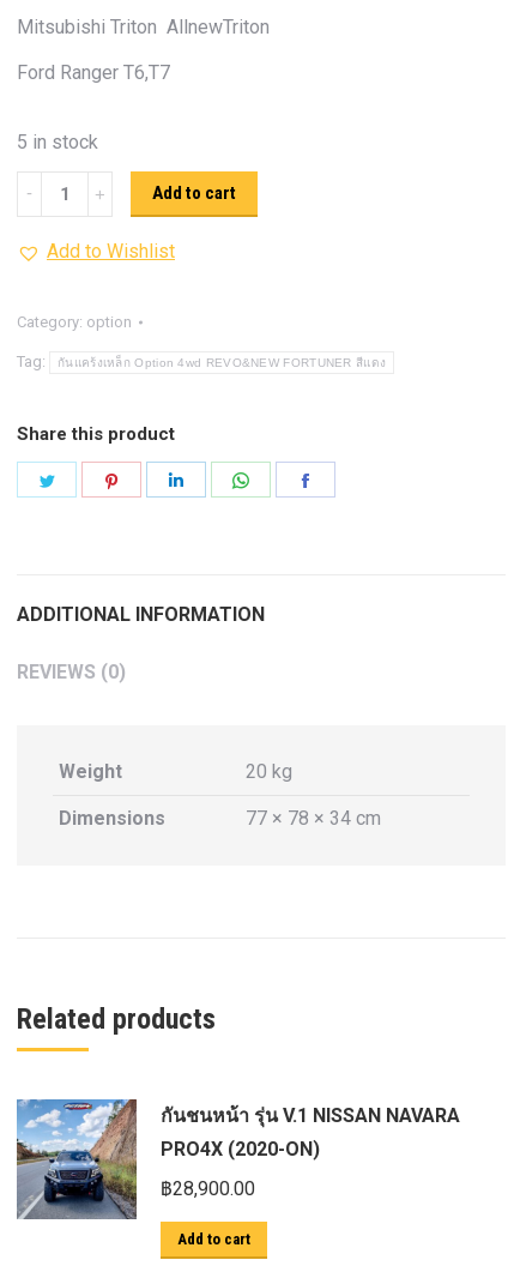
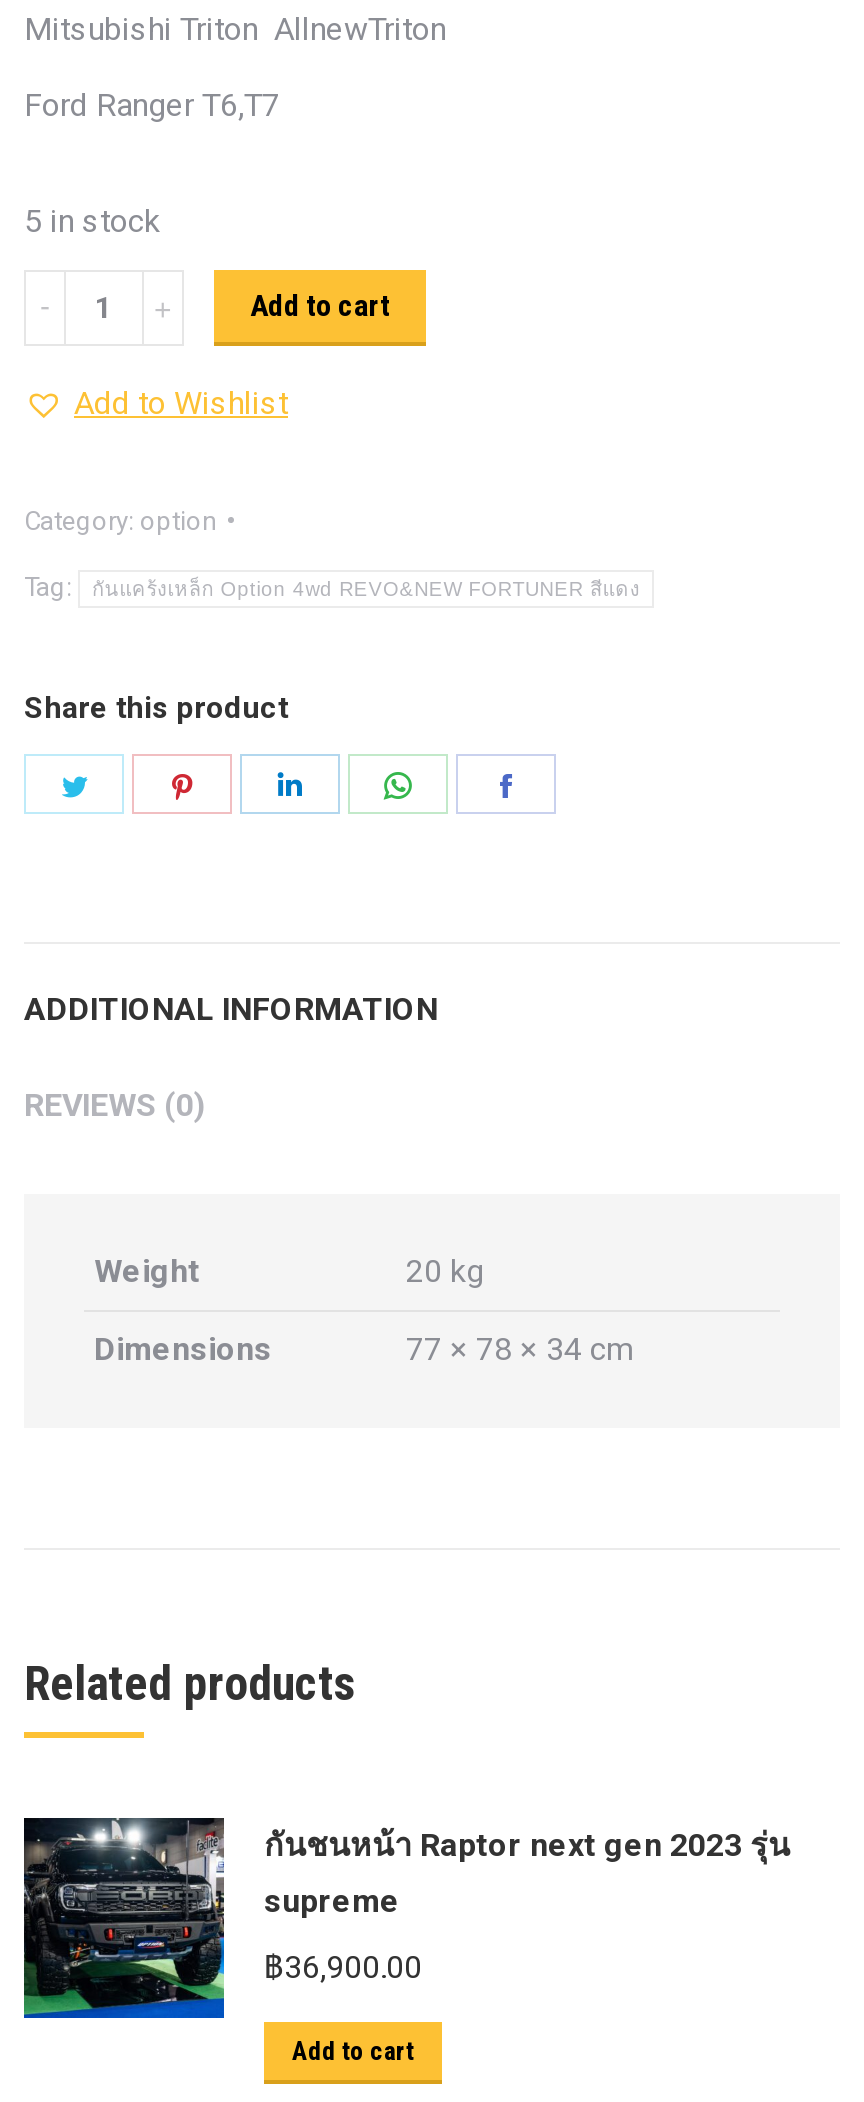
[16,1098,460,1220] [image] | กันชนหน้า รุ่น V.1 NISSAN NAVARA -> [22,1816,790,2020] [image] | กันชนหน้า Raptor next gen 2023 รุ่น
[161,1138,320,1161] PRO4X (2020-ON) -> [264,1881,400,1919] supreme
[161,1178,255,1200] ฿28,900.00 -> [264,1947,422,1985] ฿36,900.00

